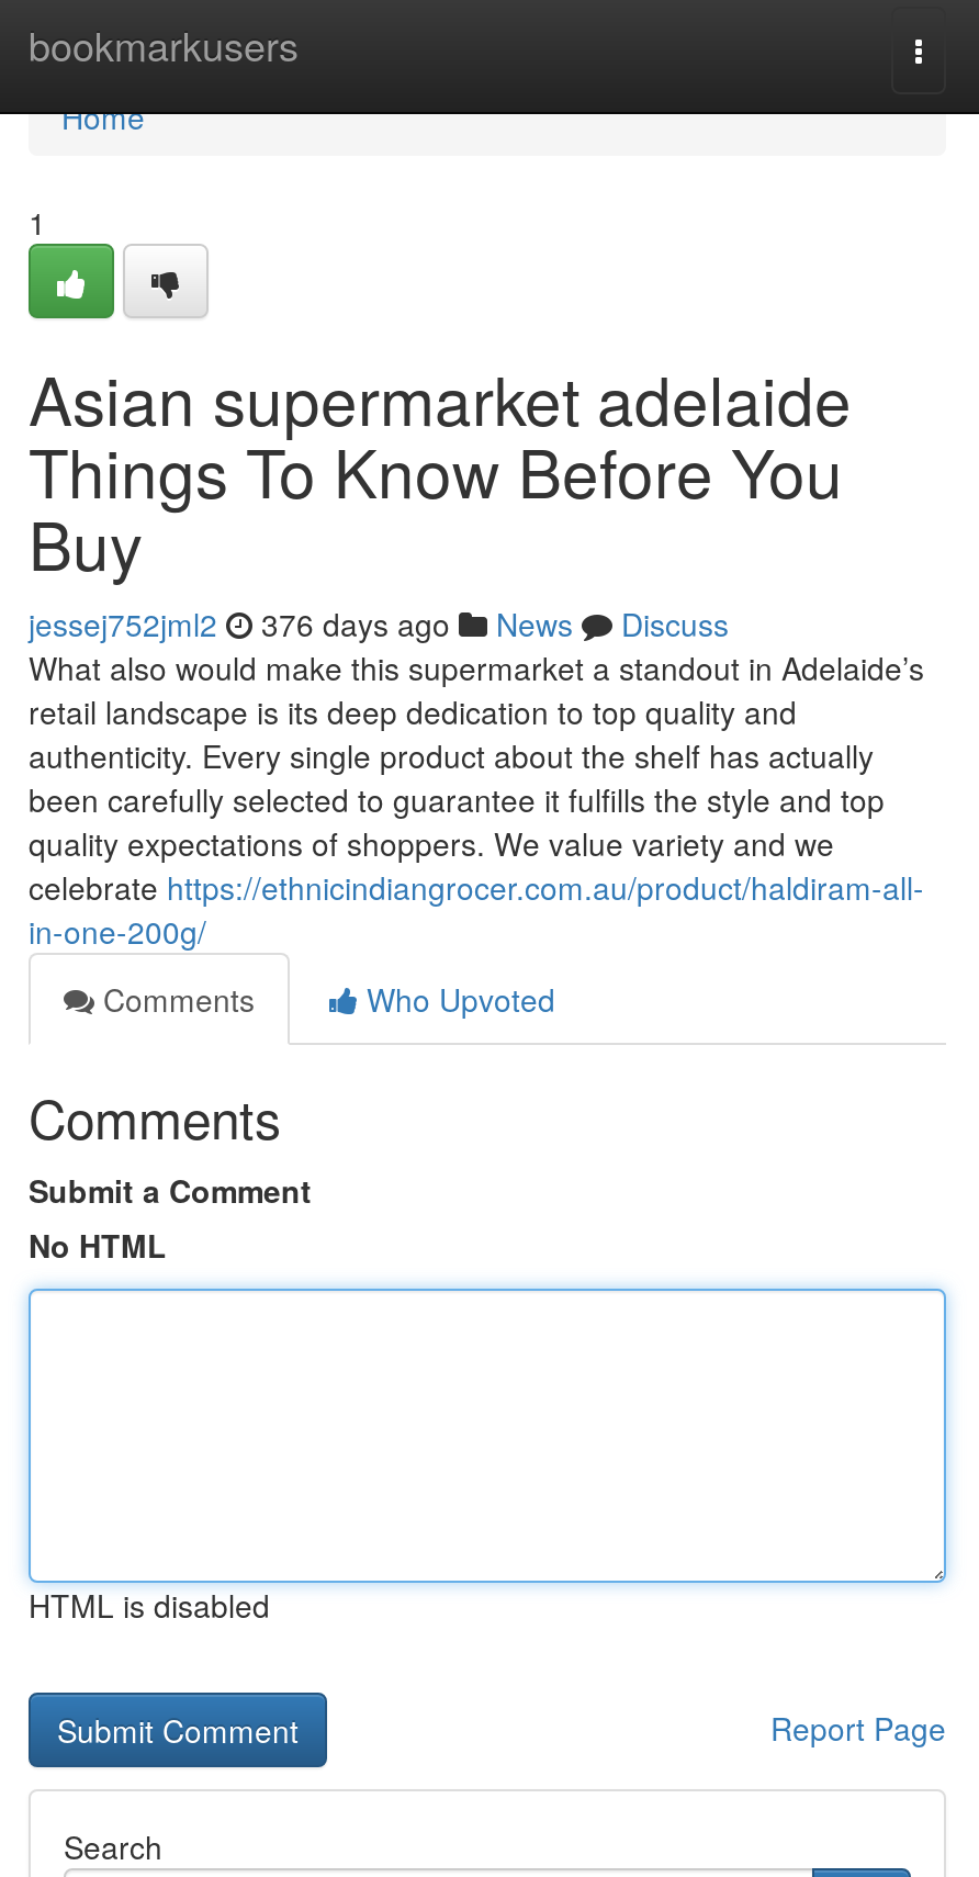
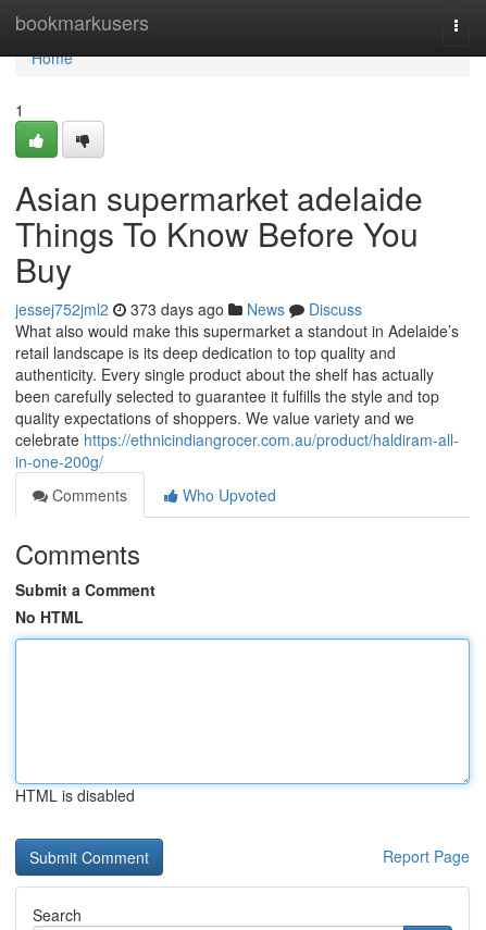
[29,602,729,645] jessej752jml2 376 days ago News Discuss -> [15,298,362,320] jessej752jml2 373 days ago News Discuss

